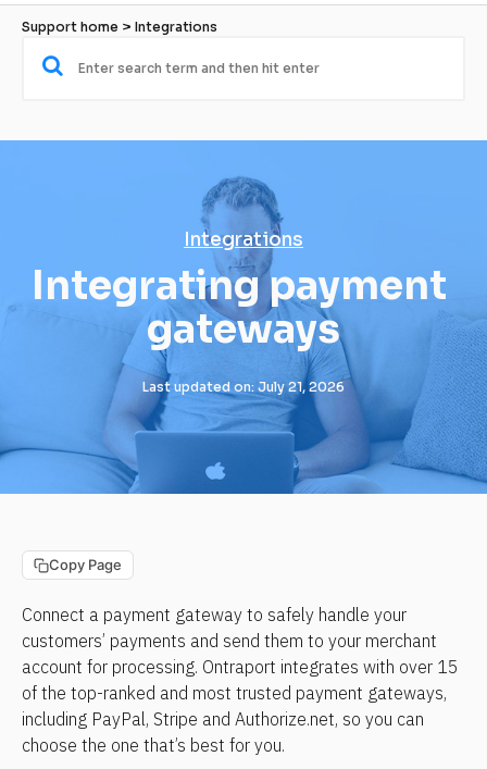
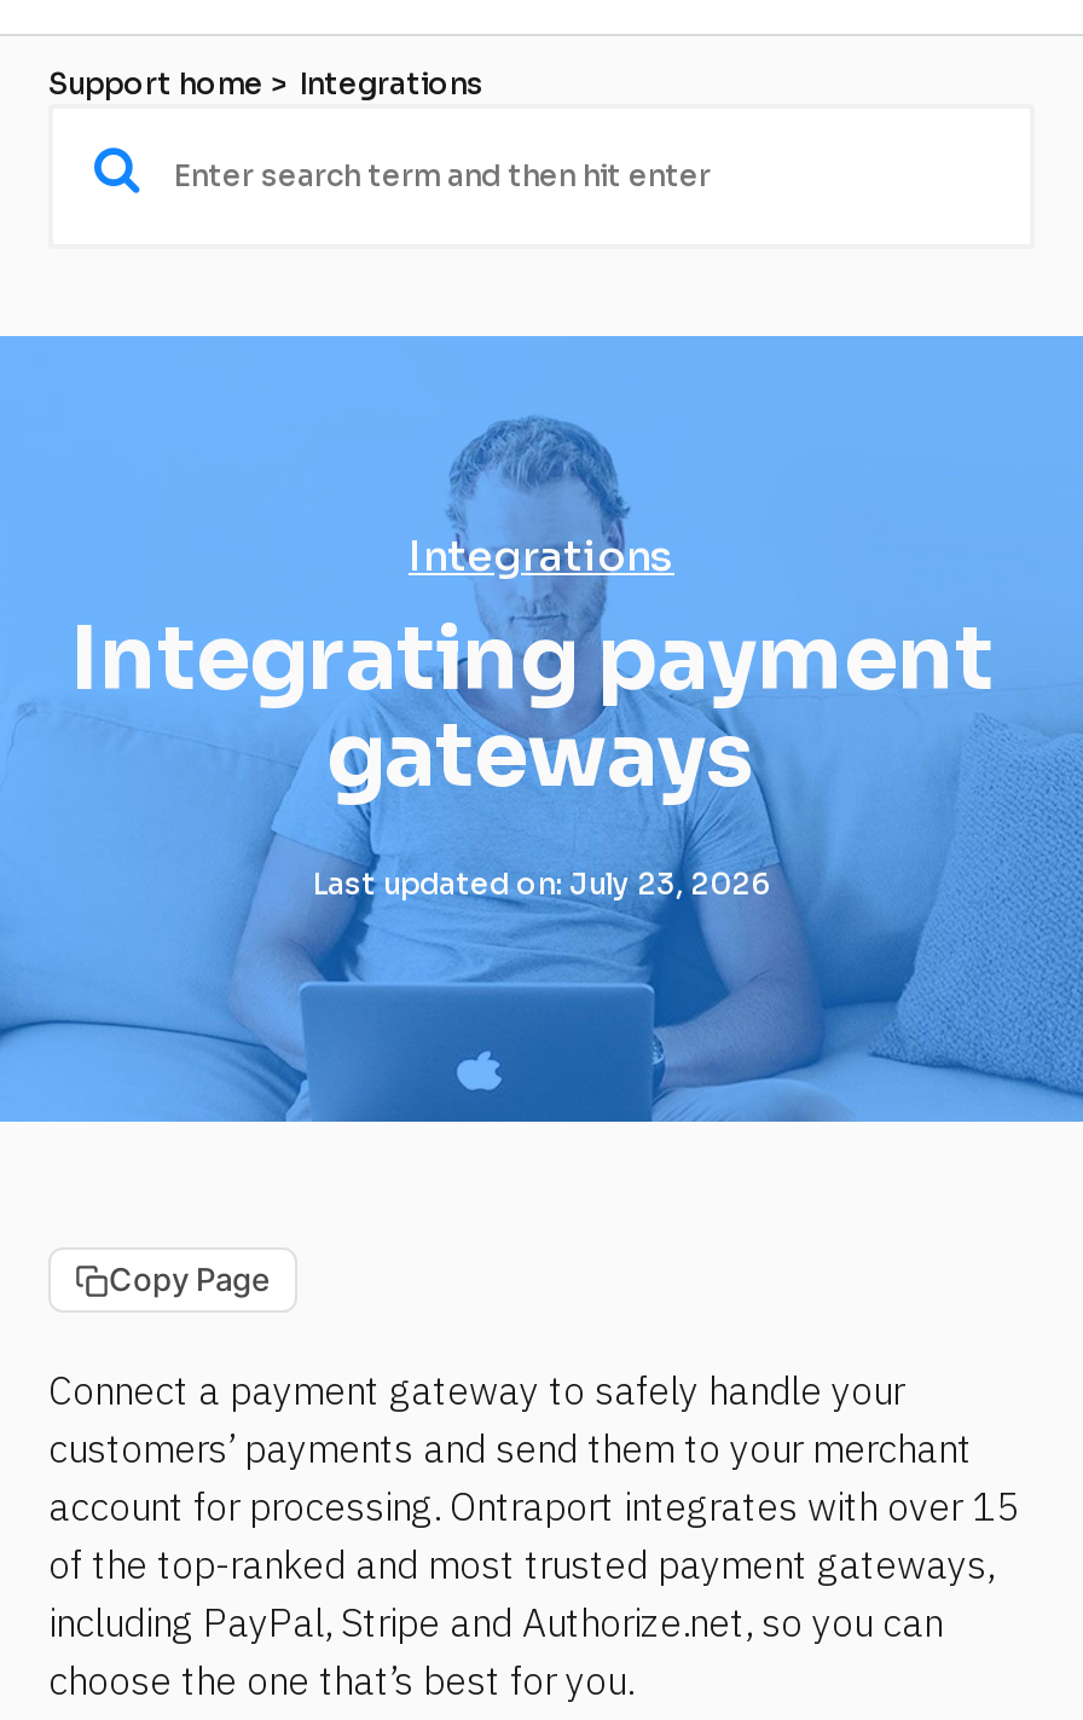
[142,379,345,395] Last updated on: July 21, 2026 -> [313,865,770,902] Last updated on: July 23, 2026

